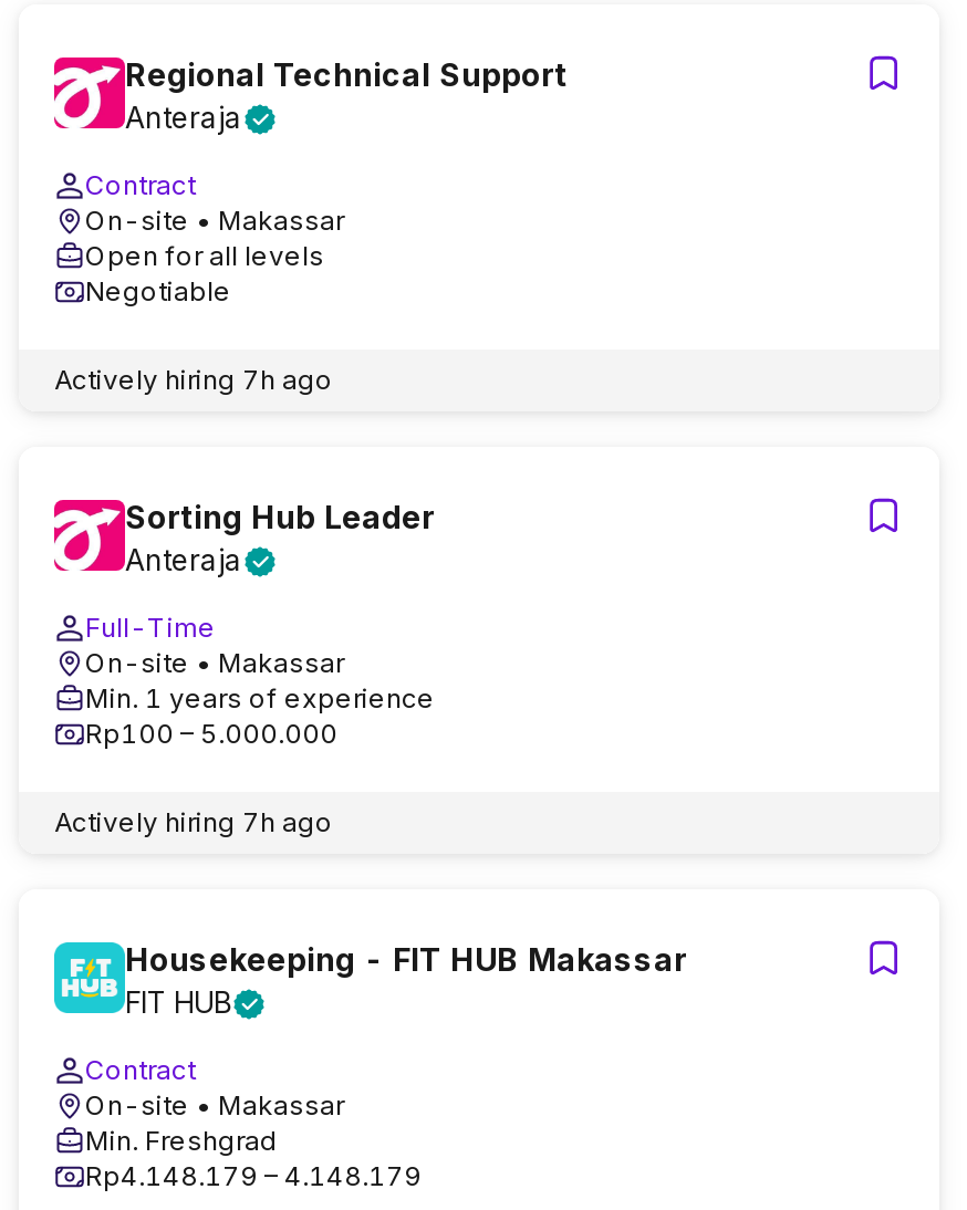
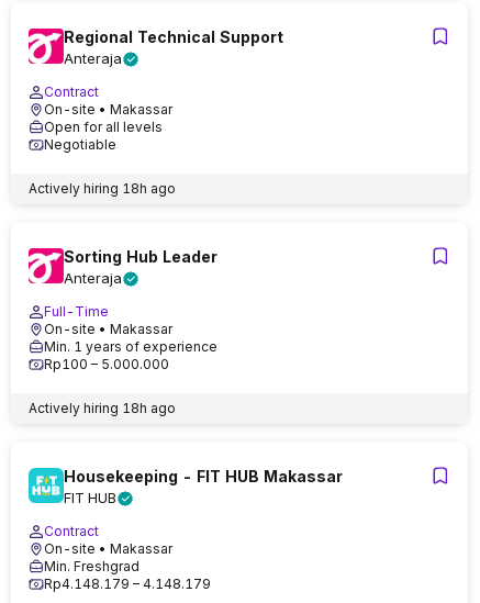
[54,363,333,396] Actively hiring 7h ago -> [29,180,176,197] Actively hiring 18h ago
[54,805,333,838] Actively hiring 7h ago -> [29,400,176,416] Actively hiring 18h ago

